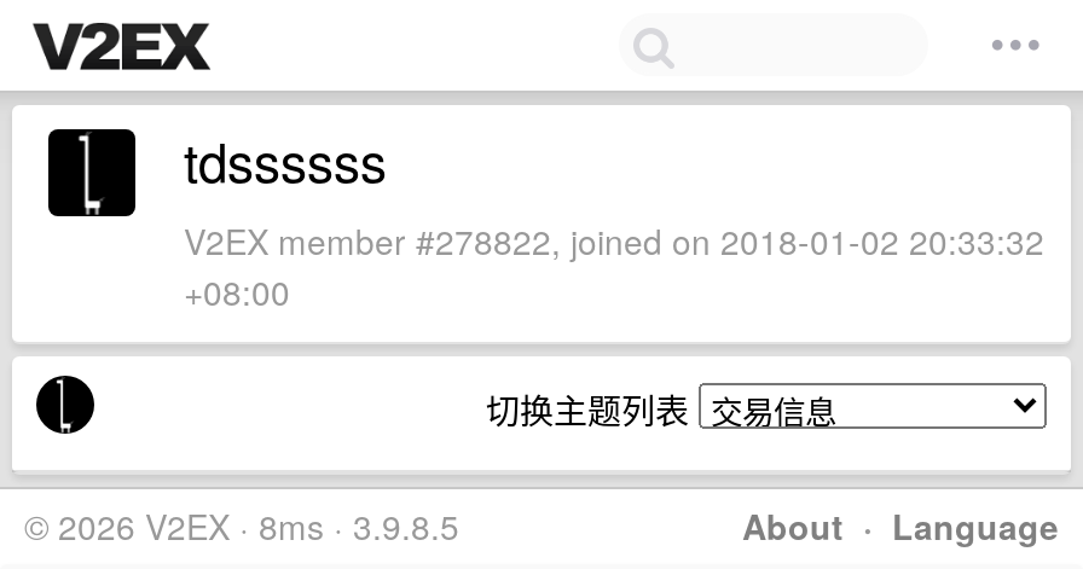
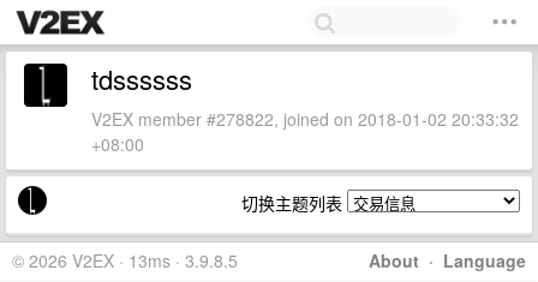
[24,501,459,550] © 2026 V2EX · 8ms · 3.9.8.5 -> [12,248,238,272] © 2026 V2EX · 13ms · 3.9.8.5

